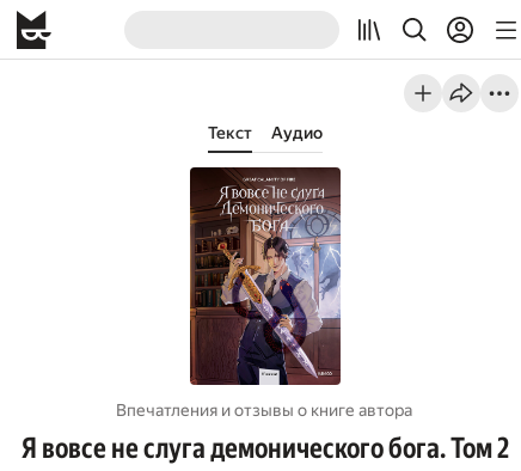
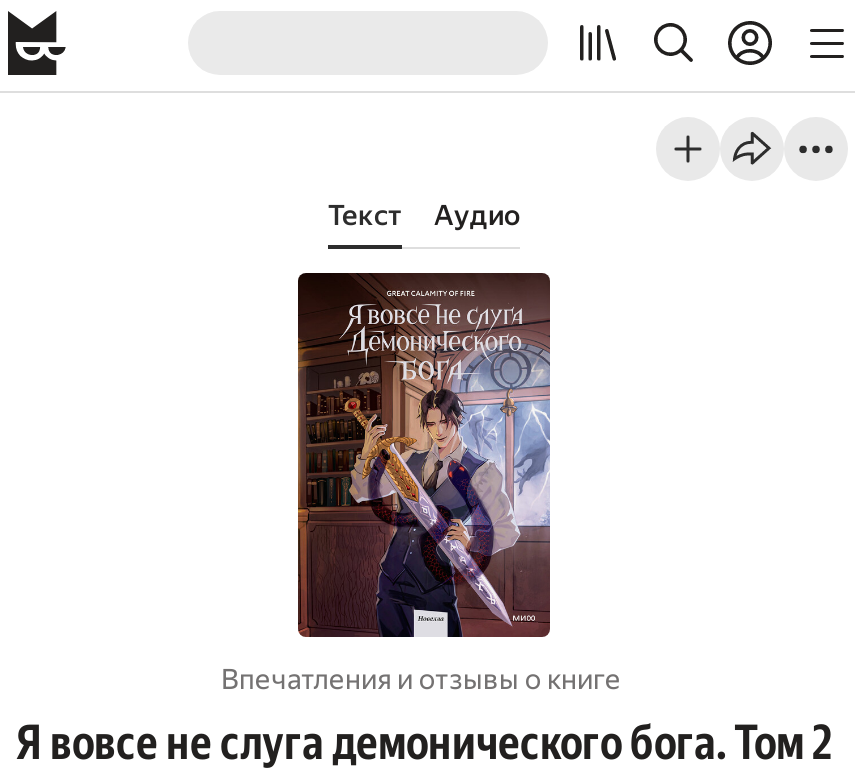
[115,400,412,420] Впечатления и отзывы о книге автора -> [221,663,621,695] Впечатления и отзывы о книге

